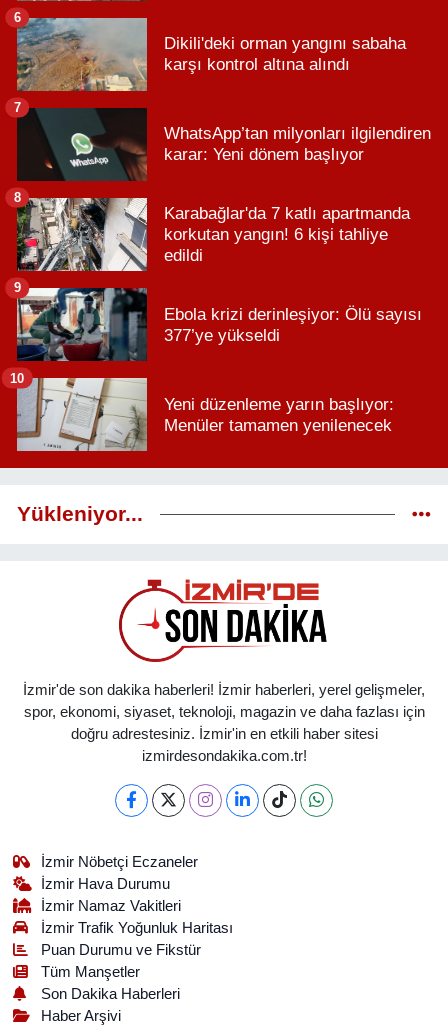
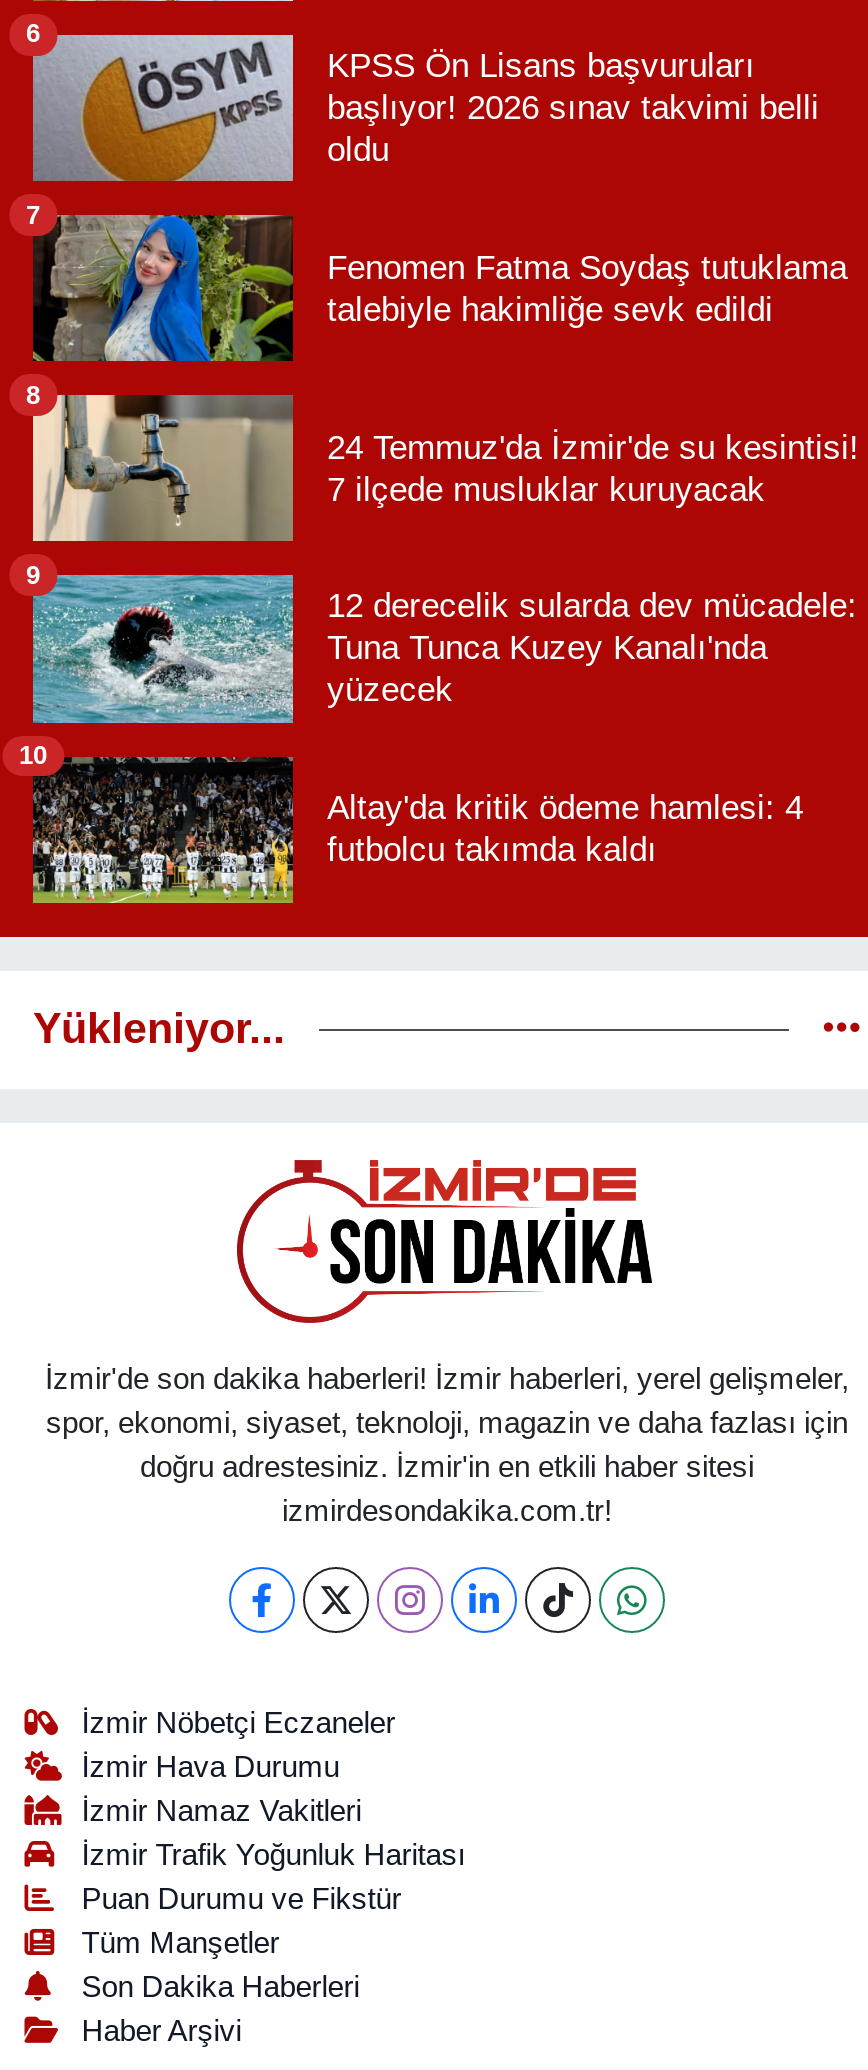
[17,18,406,92] [image] | Dikili'deki orman yangını sabaha | karşı kontrol altına alındı -> [33,34,819,182] [image] | KPSS Ön Lisans başvuruları | başlıyor! 2026 sınav takvimi belli | oldu
[17,107,431,182] [image] | WhatsApp’tan milyonları ilgilendiren | karar: Yeni dönem başlıyor -> [31,214,847,364] [image] | Fenomen Fatma Soydaş tutuklama | talebiyle hakimliğe sevk edildi
[16,197,410,272] [image] | Karabağlar'da 7 katlı apartmanda | korkutan yangın! 6 kişi tahliye | edildi -> [31,394,859,544] [image] | 24 Temmuz'da İzmir'de su kesintisi! | 7 ilçede musluklar kuruyacak
[16,287,422,362] [image] | Ebola krizi derinleşiyor: Ölü sayısı | 377’ye yükseldi -> [31,572,857,726] [image] | 12 derecelik sularda dev mücadele: | Tuna Tunca Kuzey Kanalı'nda | yüzecek
[16,377,394,452] [image] | Yeni düzenleme yarın başlıyor: | Menüler tamamen yenilenecek -> [31,754,803,904] [image] | Altay'da kritik ödeme hamlesi: 4 | futbolcu takımda kaldı

